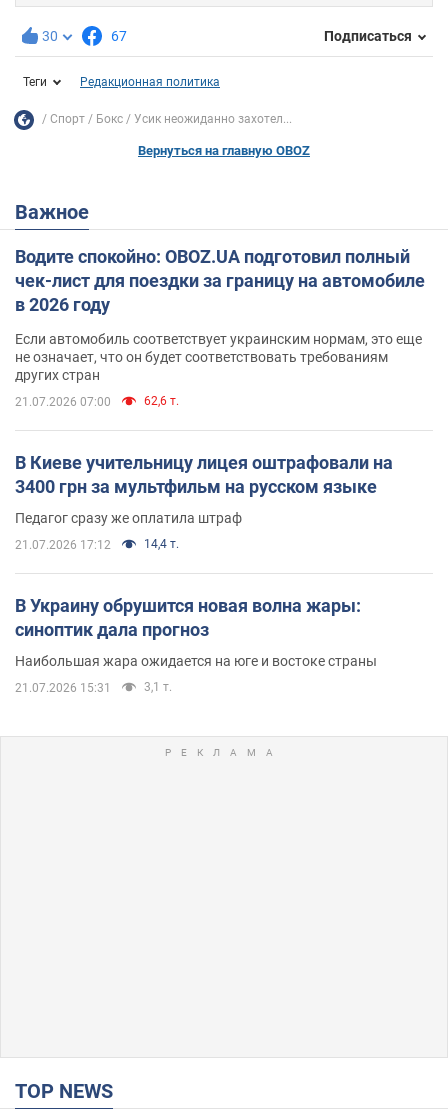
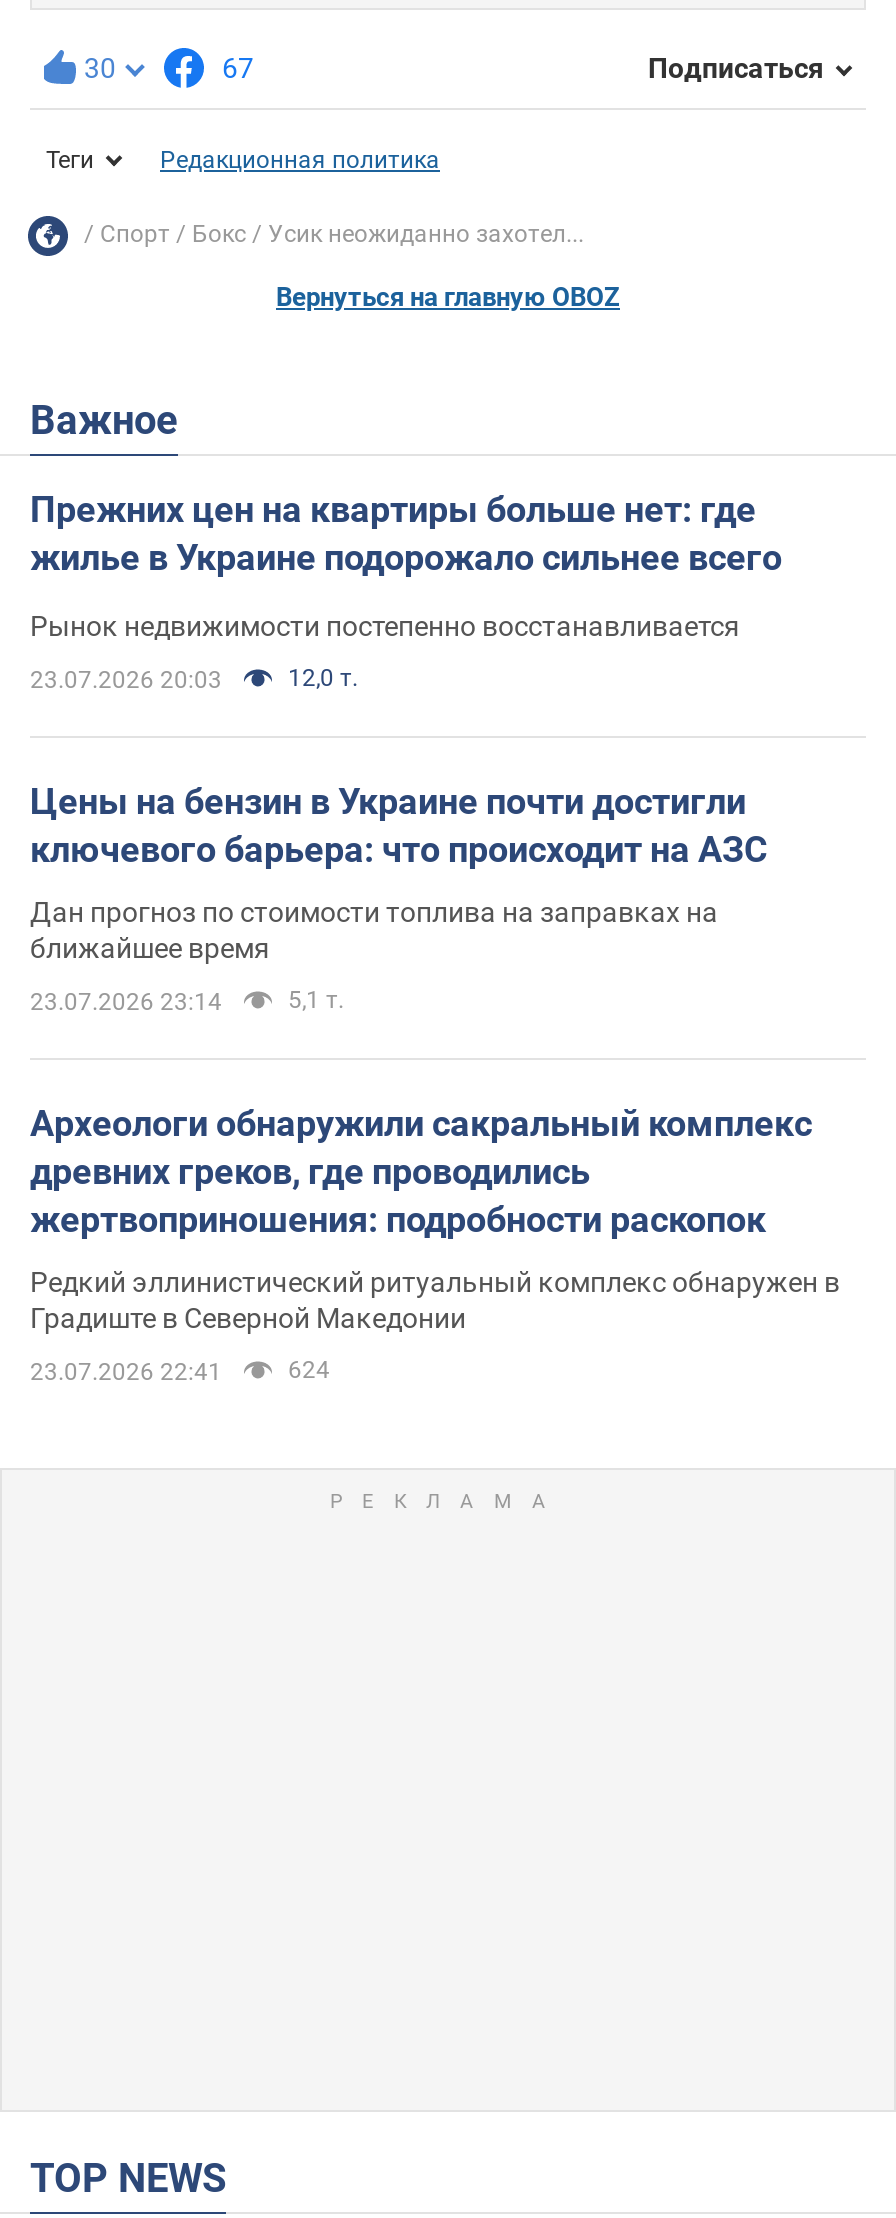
[15,246,425,315] Водите спокойно: OBOZ.UA подготовил полный | чек-лист для поездки за границу на автомобиле | в 2026 году -> [30,488,782,578] Прежних цен на квартиры больше нет: где | жилье в Украине подорожало сильнее всего
[15,331,422,383] Если автомобиль соответствует украинским нормам, это еще | не означает, что он будет соответствовать требованиям | других стран -> [30,610,740,642] Рынок недвижимости постепенно восстанавливается
[15,394,179,409] 21.07.2026 07:00 | 62,6 т. -> [30,664,358,694] 23.07.2026 20:03 | 12,0 т.
[15,452,393,497] В Киеве учительницу лицея оштрафовали на | 3400 грн за мультфильм на русском языке -> [30,780,768,870] Цены на бензин в Украине почти достигли | ключевого барьера: что происходит на АЗС
[15,510,242,526] Педагог сразу же оплатила штраф -> [30,896,718,964] Дан прогноз по стоимости топлива на заправках на | ближайшее время
[15,537,179,552] 21.07.2026 17:12 | 14,4 т. -> [30,986,344,1016] 23.07.2026 23:14 | 5,1 т.
[15,595,361,640] В Украину обрушится новая волна жары: | синоптик дала прогноз -> [30,1102,812,1240] Археологи обнаружили сакральный комплекс | древних греков, где проводились | жертвоприношения: подробности раскопок
[15,653,377,669] Наибольшая жара ожидается на юге и востоке страны -> [30,1266,840,1334] Редкий эллинистический ритуальный комплекс обнаружен в | Градиште в Северной Македонии
[15,680,172,695] 21.07.2026 15:31 | 3,1 т. -> [30,1356,330,1386] 23.07.2026 22:41 | 624

